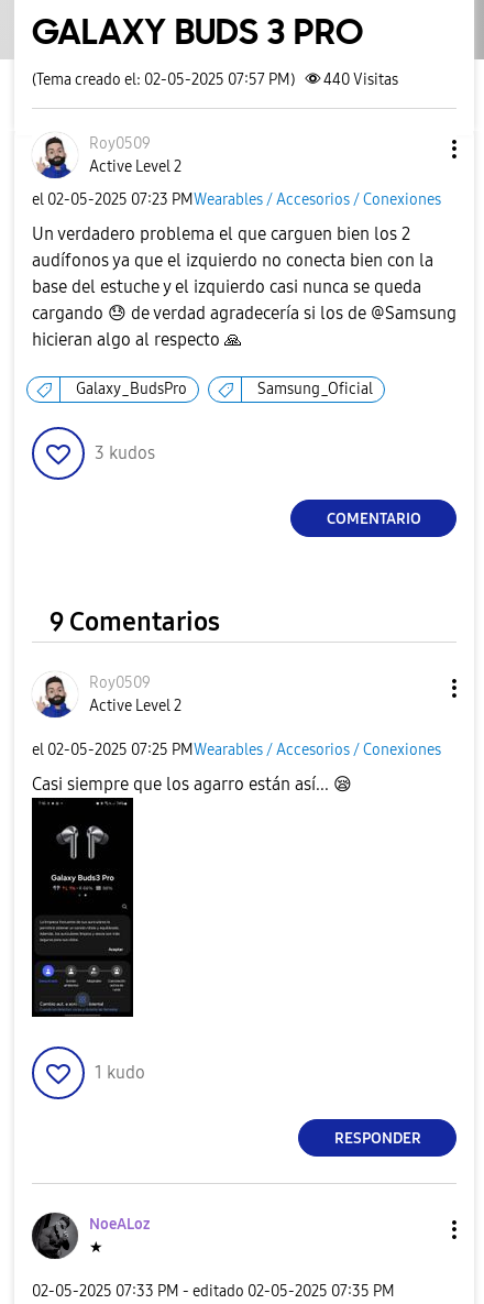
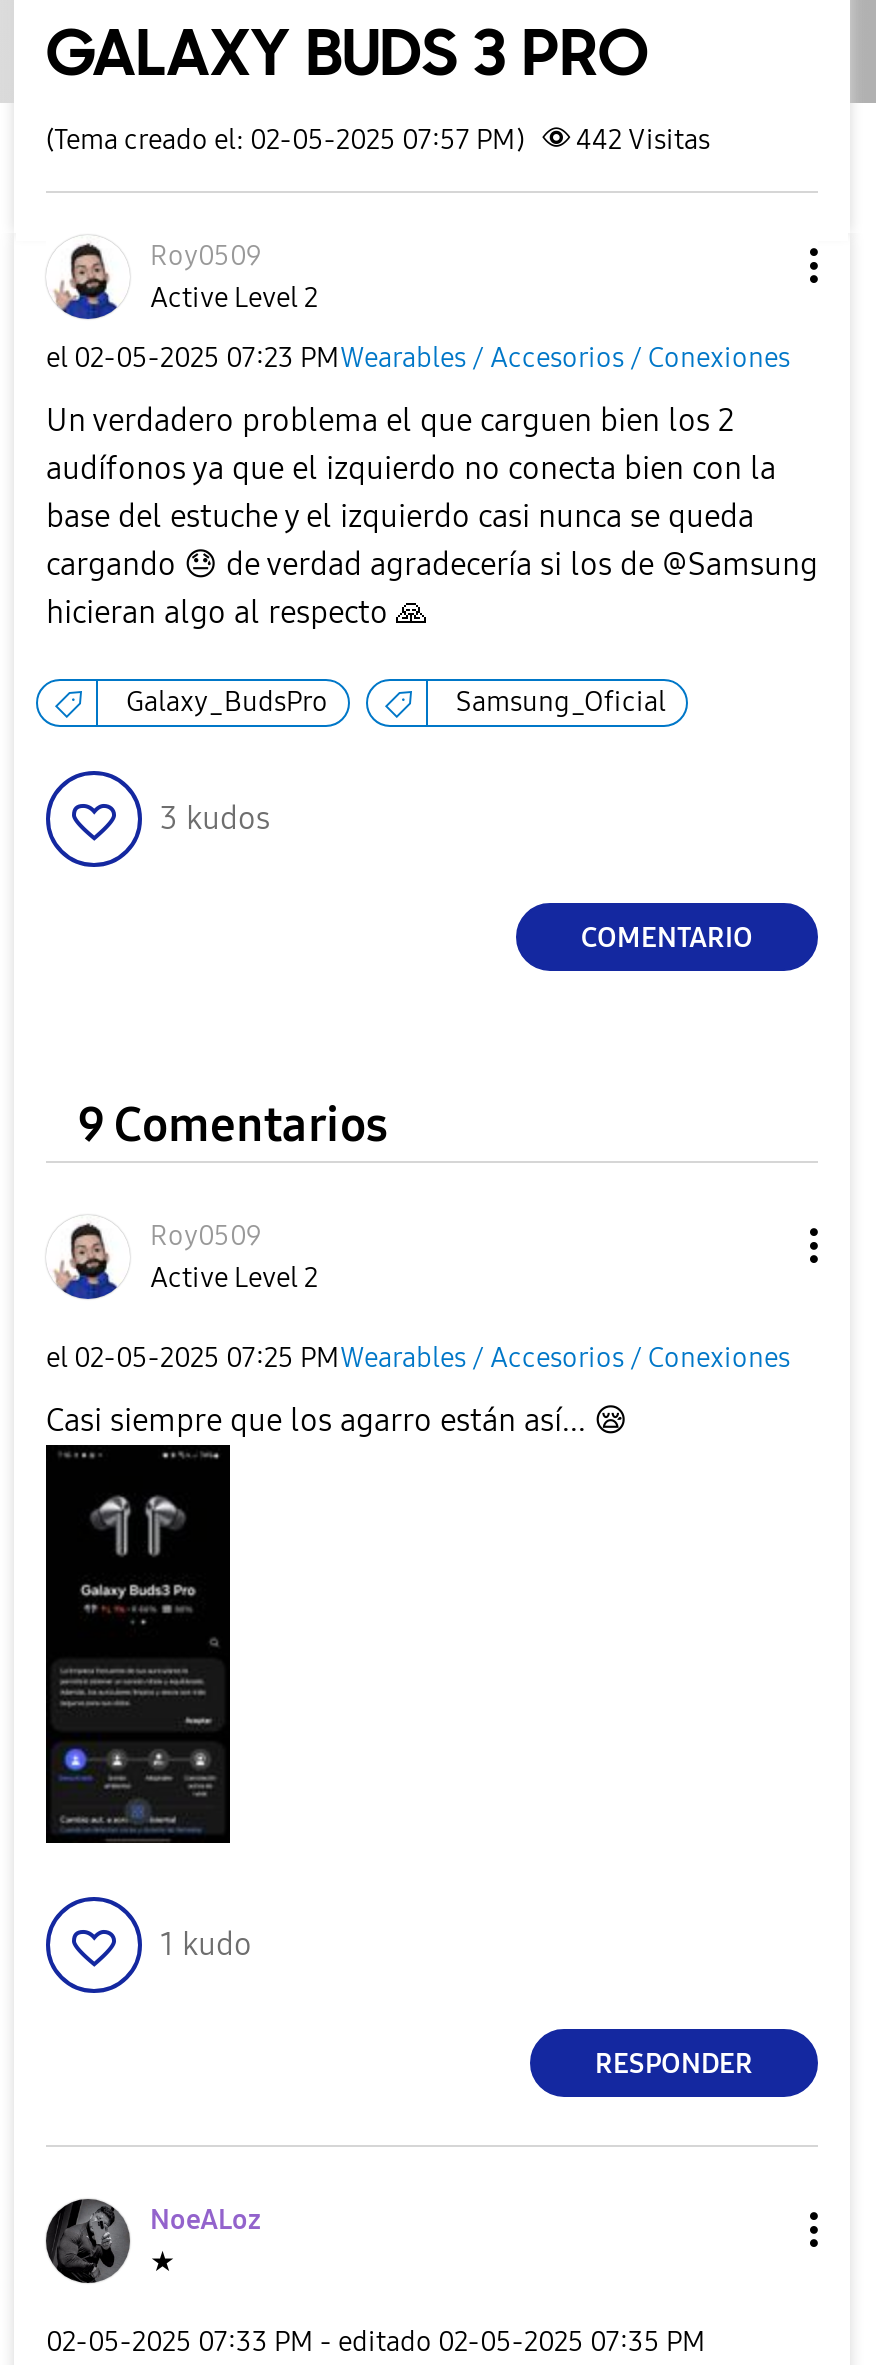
[32,70,398,89] (Tema creado el: 02-05-2025 07:57 PM) 440 Visitas -> [46,123,710,157] (Tema creado el: 02-05-2025 07:57 PM) 442 Visitas

